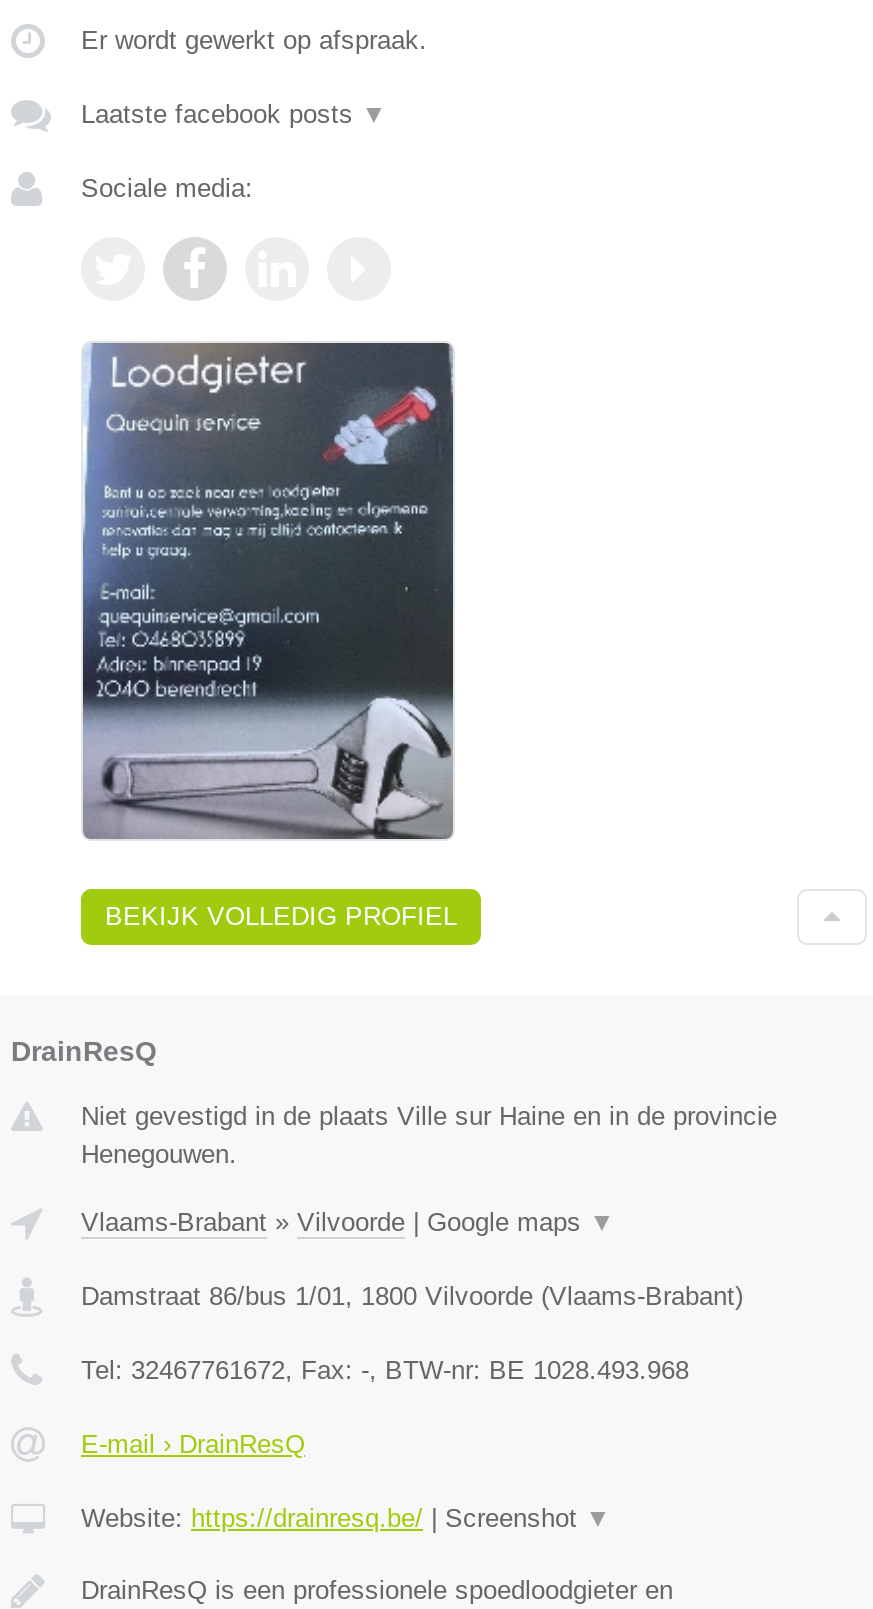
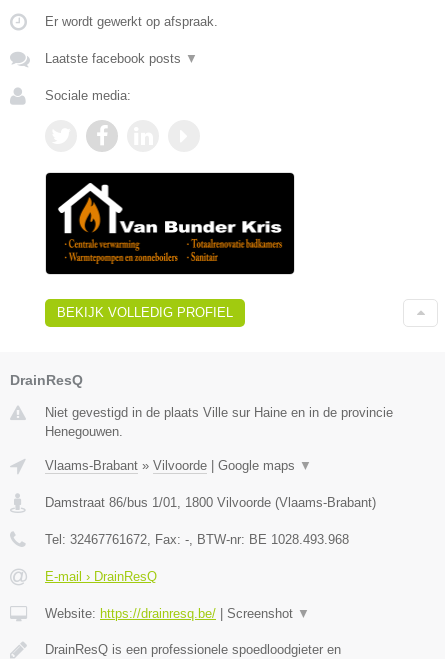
[81,341,481,841] [image] -> [45,172,295,275] [image]

